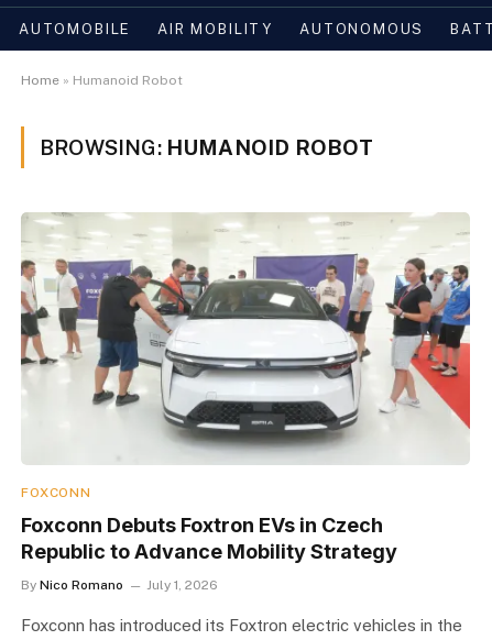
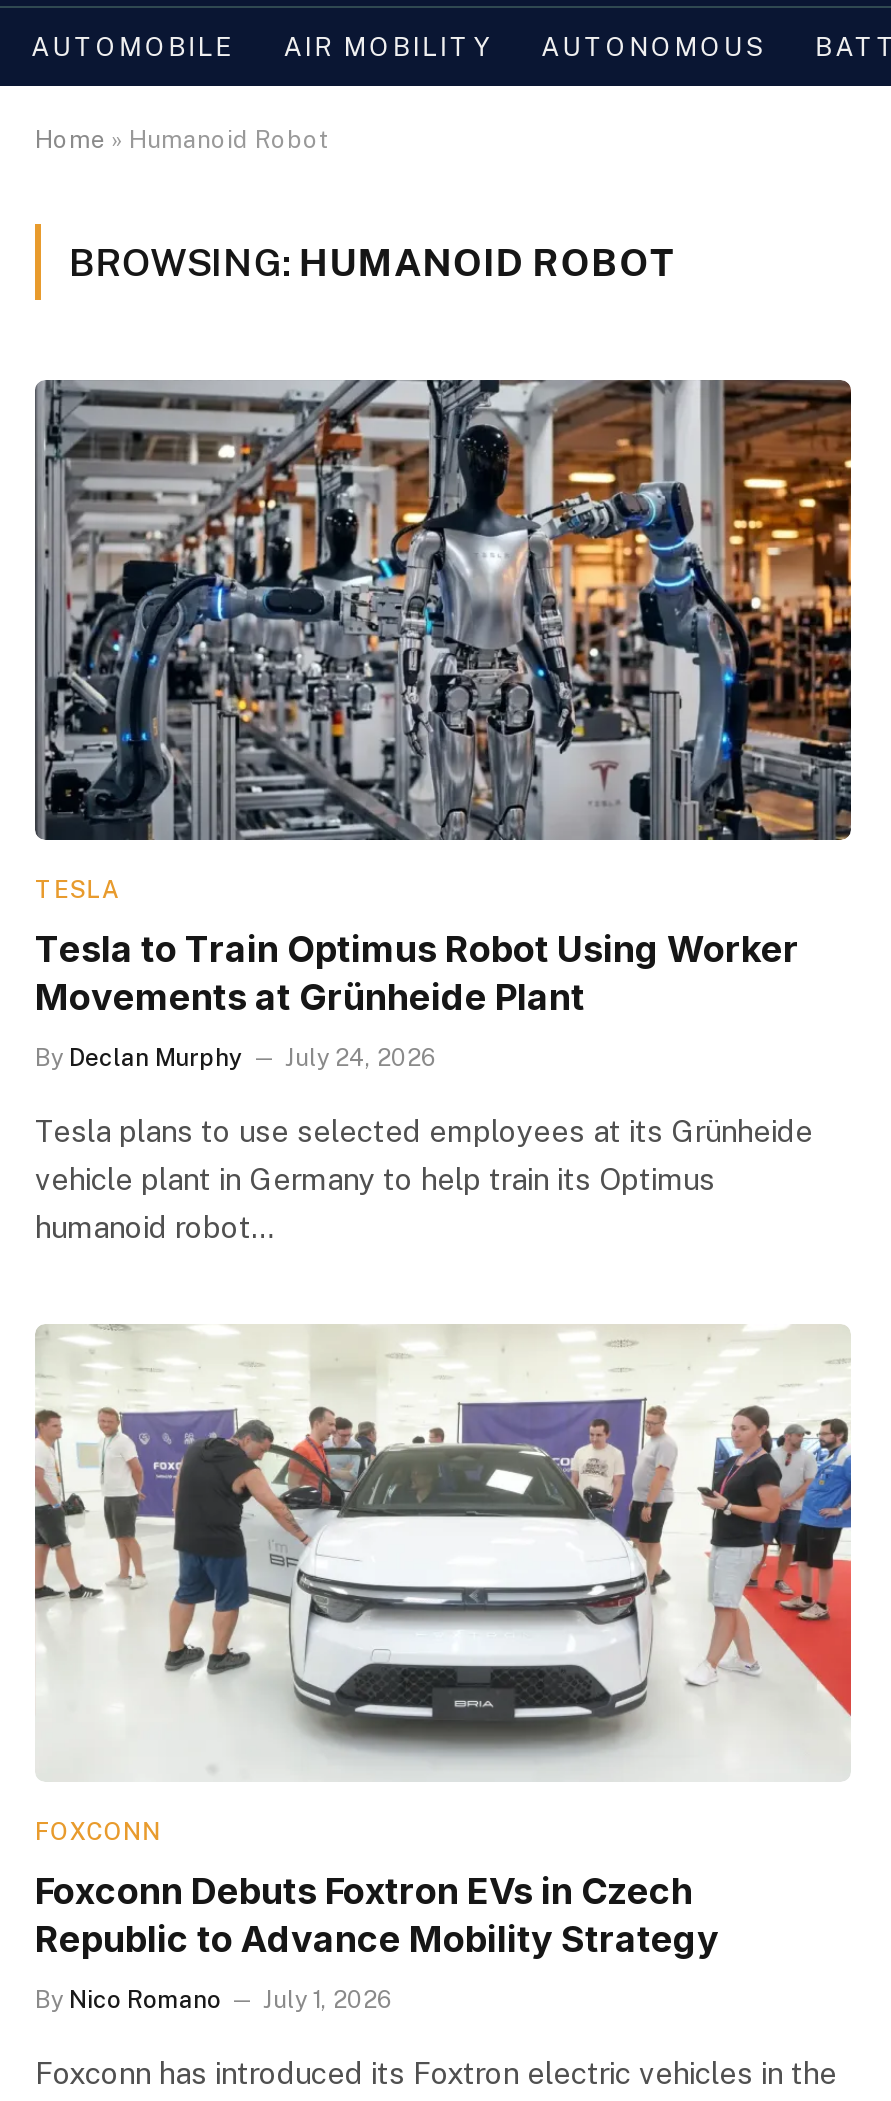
none -> [33,378,853,1243] [image] | TESLA | Tesla to Train Optimus Robot Using Worker | Movements at Grünheide Plant | By Declan Murphy | July 24, 2026 | Tesla plans to use selected employees at its Grünheide | vehicle plant in Germany to help train its Optimus | humanoid robot…

